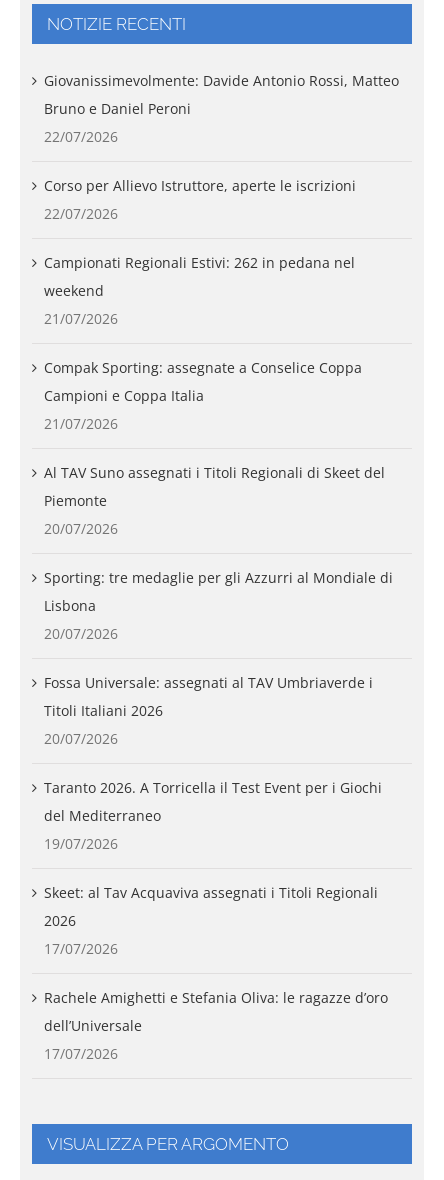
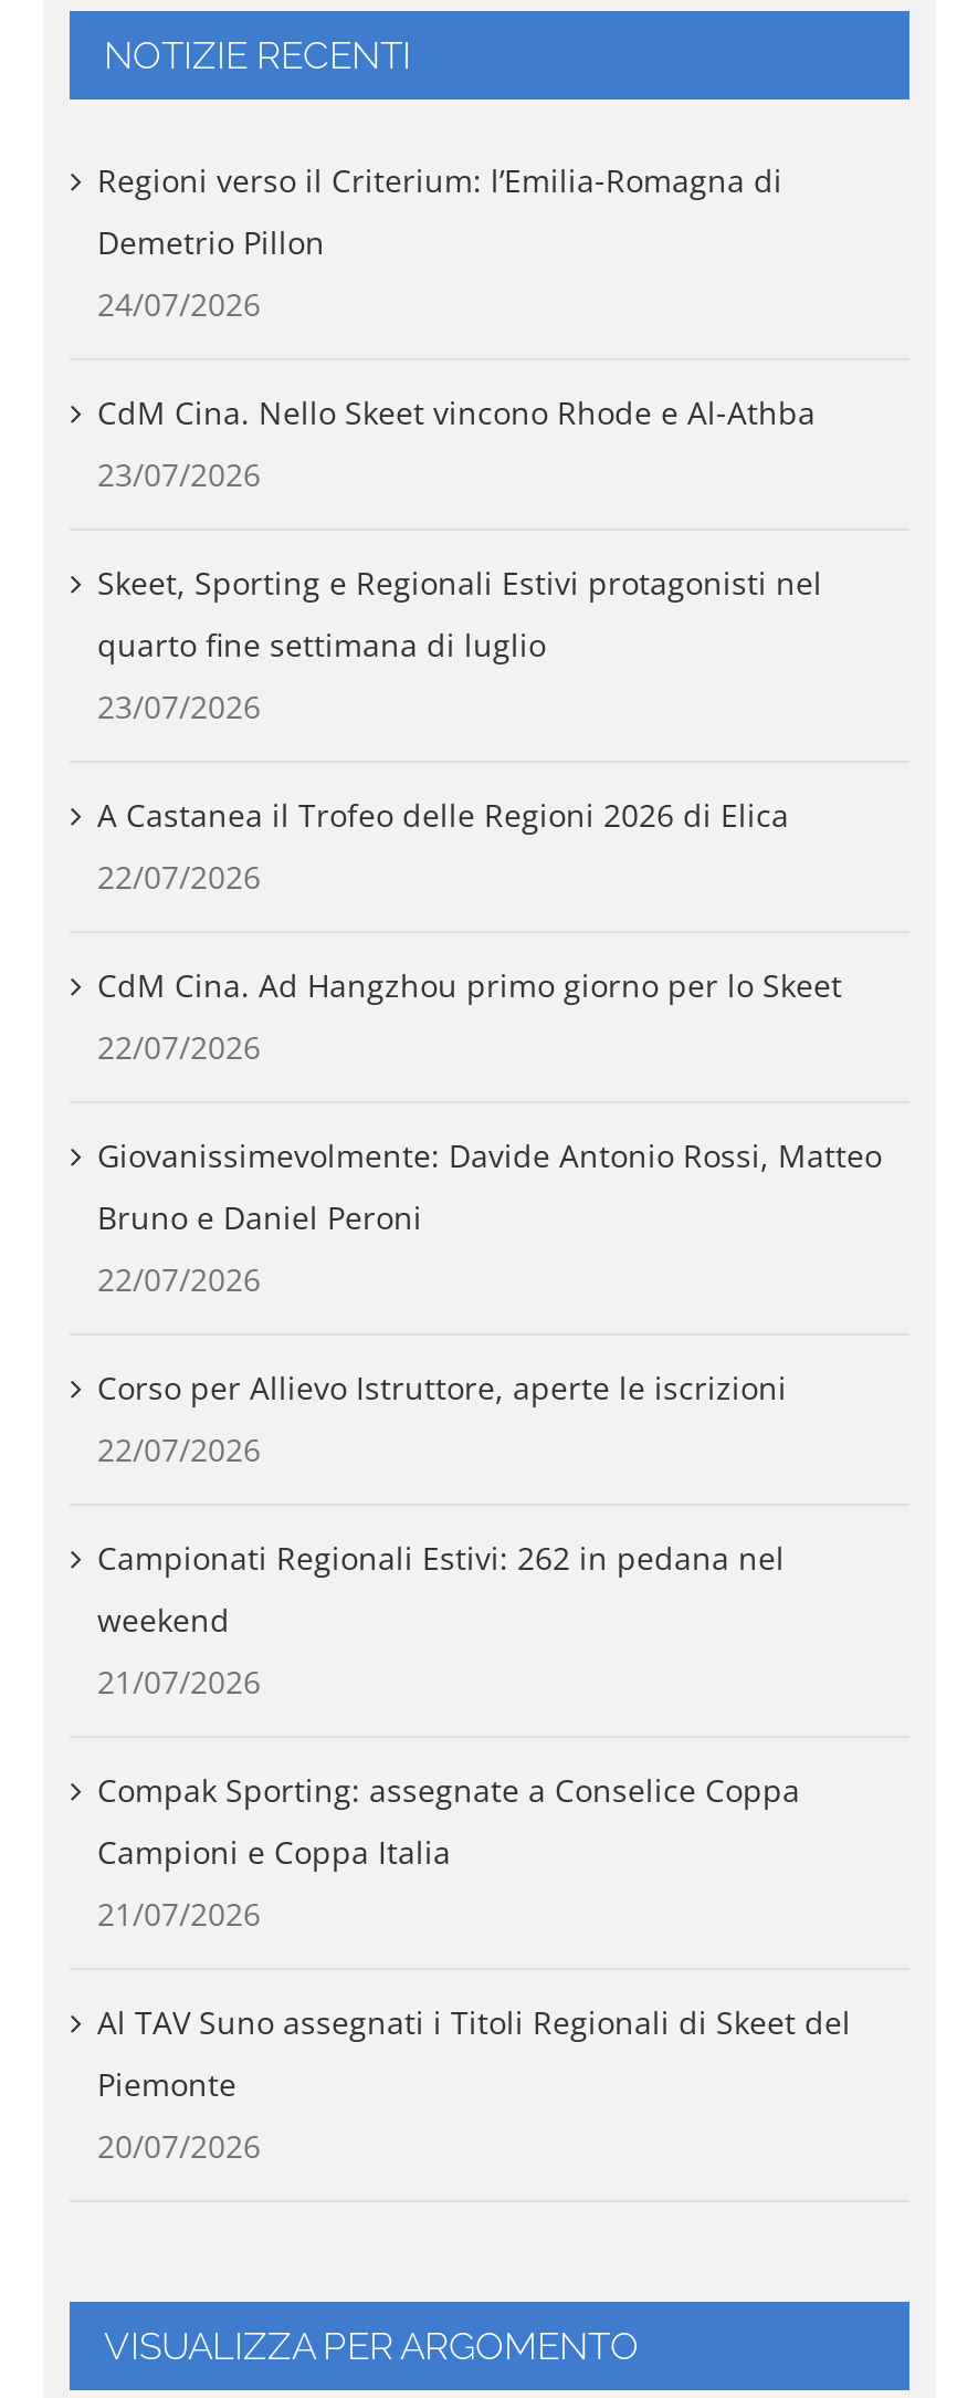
none -> [97,159,842,1067] Regioni verso il Criterium: l’Emilia-Romagna di | Demetrio Pillon | 24/07/2026 | CdM Cina. Nello Skeet vincono Rhode e Al-Athba | 23/07/2026 | Skeet, Sporting e Regionali Estivi protagonisti nel | quarto fine settimana di luglio | 23/07/2026 | A Castanea il Trofeo delle Regioni 2026 di Elica | 22/07/2026 | CdM Cina. Ad Hangzhou primo giorno per lo Skeet | 22/07/2026
moved [44,71,399,538] -> [97,1134,882,2166]: Giovanissimevolmente: Davide Antonio Rossi, Matteo | Bruno e Daniel Peroni | 22/07/2026 | ... | Piemonte | 20/07/2026
[44,568,393,1063] Sporting: tre medaglie per gli Azzurri al Mondiale di | Lisbona | 20/07/2026 | Fossa Universale: assegnati al TAV Umbriaverde i | Titoli Italiani 2026 | 20/07/2026 | Taranto 2026. A Torricella il Test Event per i Giochi | del Mediterraneo | 19/07/2026 | Skeet: al Tav Acquaviva assegnati i Titoli Regionali | 2026 | 17/07/2026 | Rachele Amighetti e Stefania Oliva: le ragazze d’oro | dell’Universale | 17/07/2026 -> none

